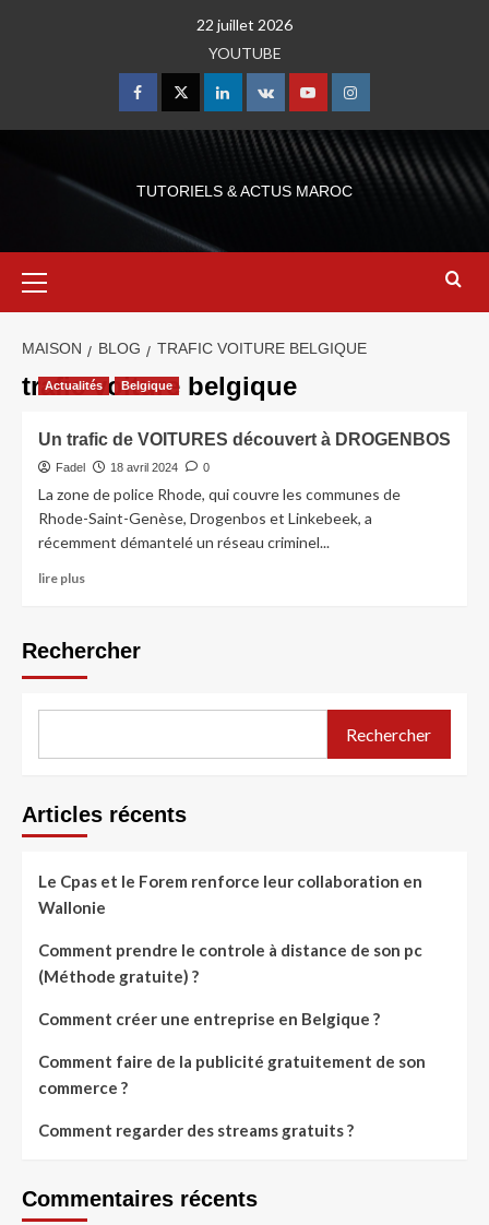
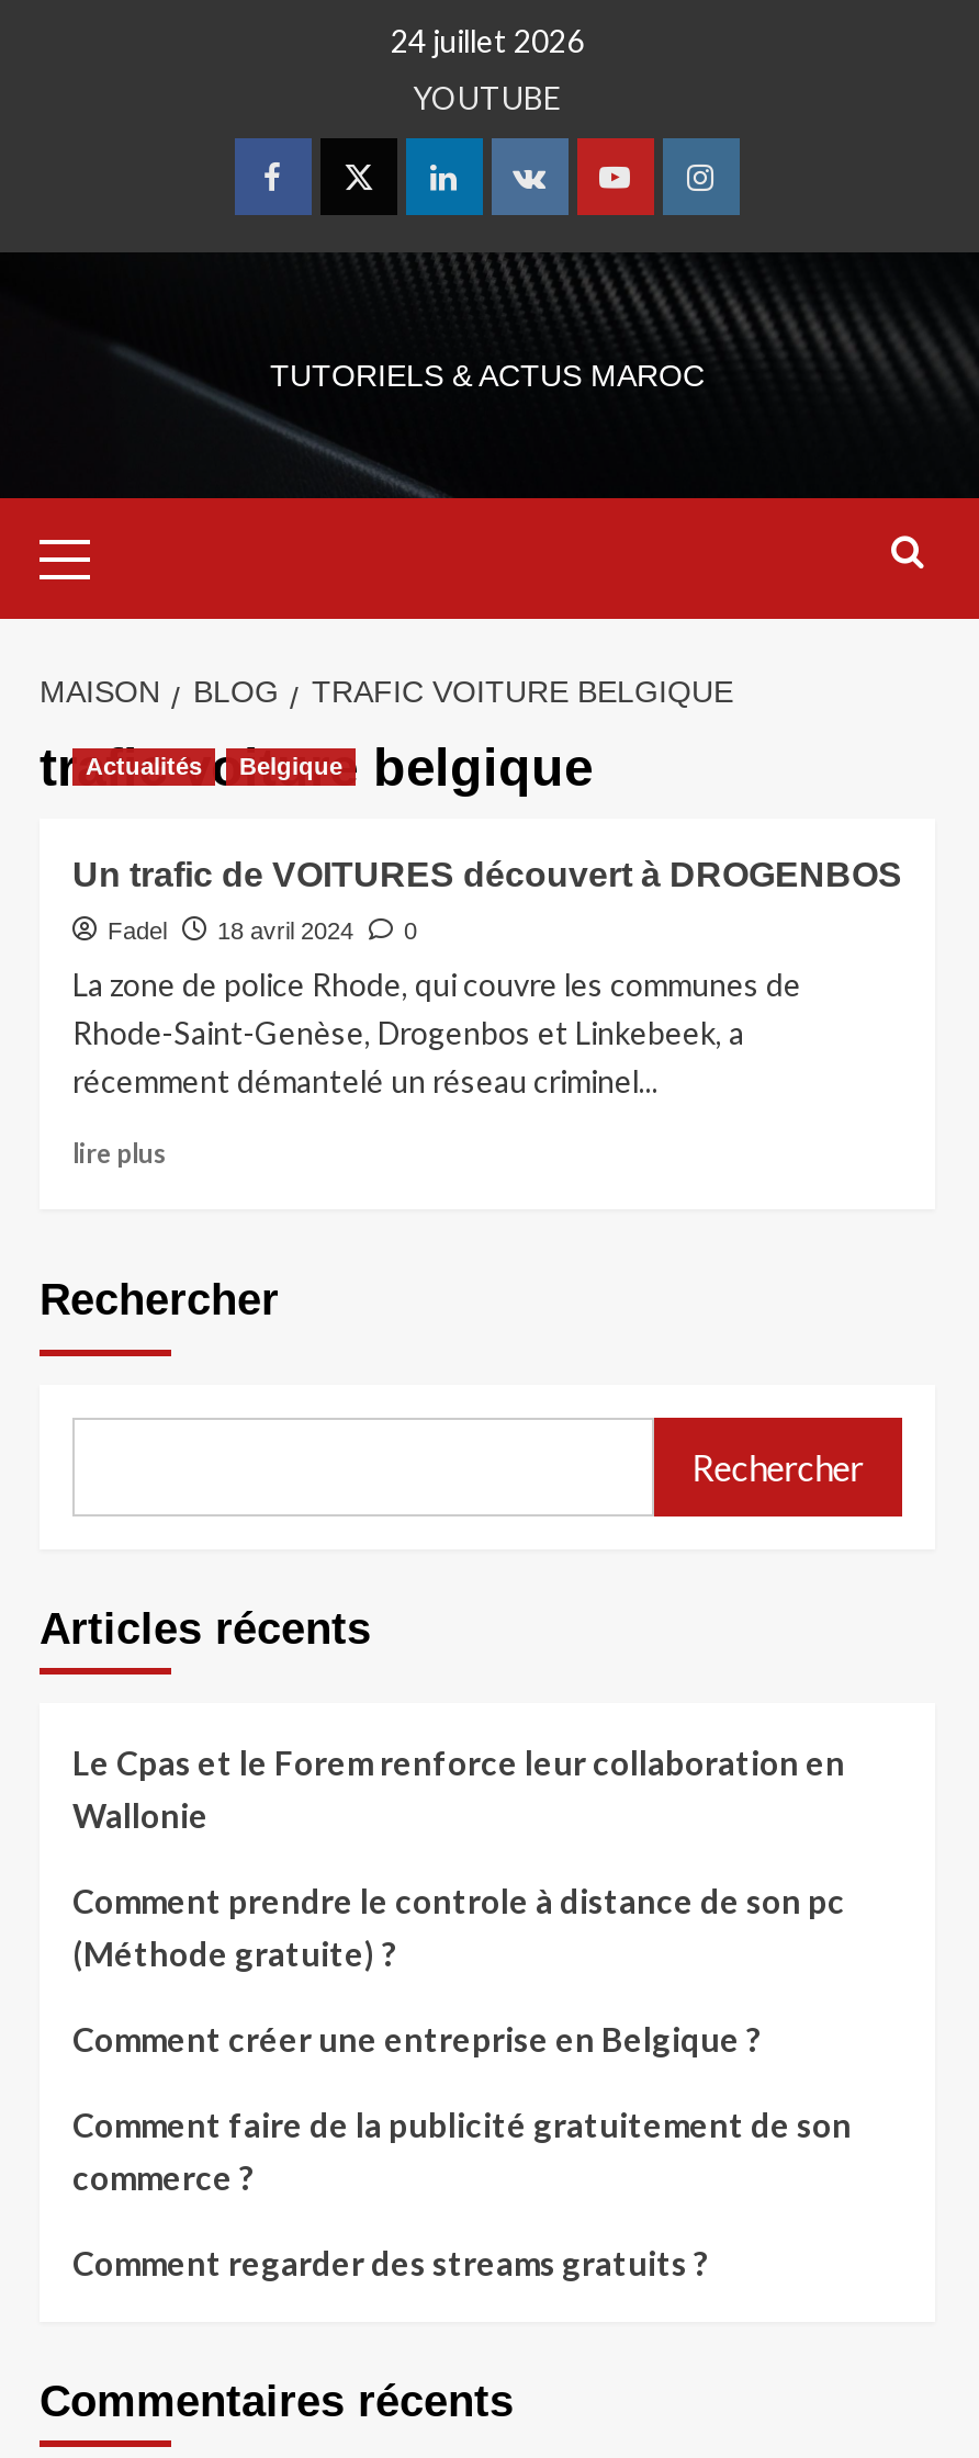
[196,15,293,34] 22 juillet 2026 -> [391,22,584,59] 24 juillet 2026

